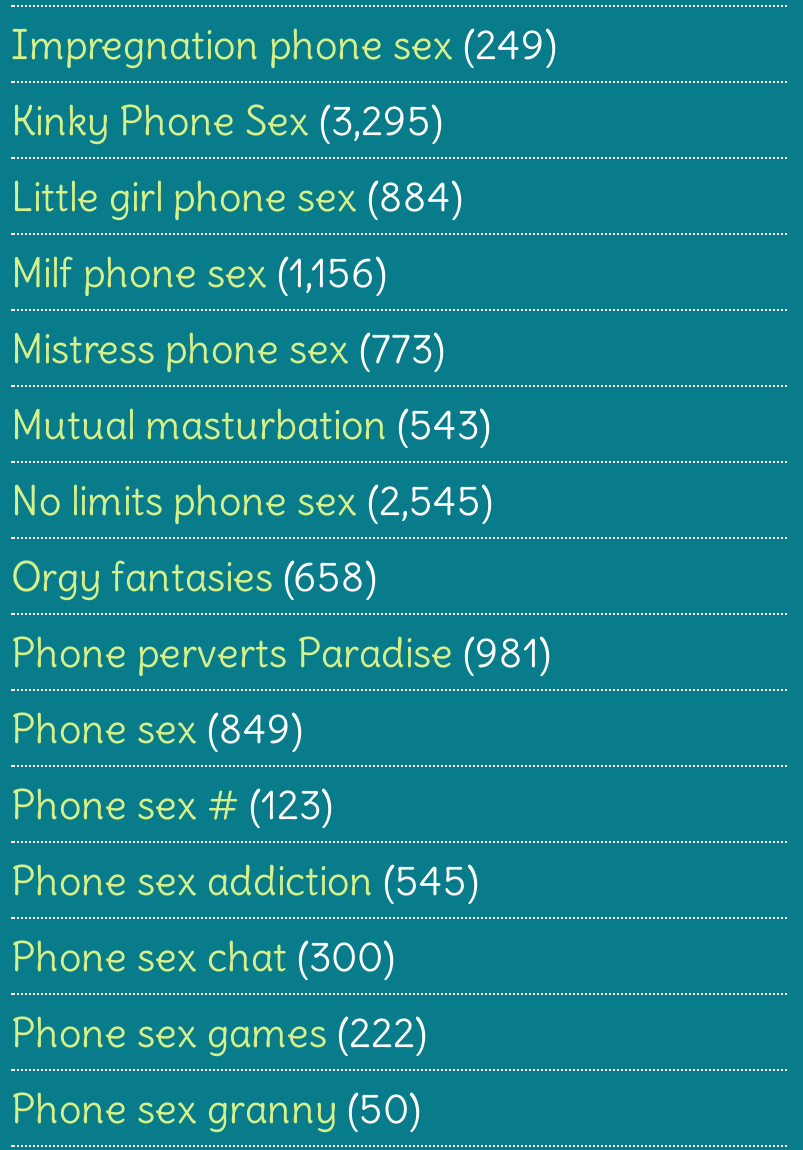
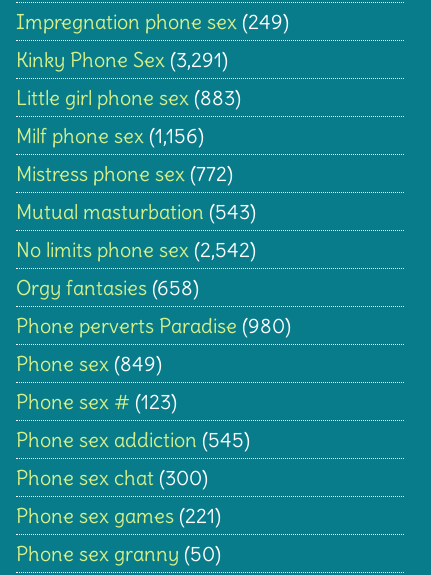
[11,95,443,145] Kinky Phone Sex (3,295) -> [16,47,228,72] Kinky Phone Sex (3,291)
[11,171,463,221] Little girl phone sex (884) -> [16,85,241,110] Little girl phone sex (883)
[11,323,445,373] Mistress phone sex (773) -> [16,161,233,186] Mistress phone sex (772)
[11,475,493,525] No limits phone sex (2,545) -> [16,237,256,262] No limits phone sex (2,542)
[11,627,551,677] Phone perverts Paradise (981) -> [16,313,291,338] Phone perverts Paradise (980)
[11,1007,427,1057] Phone sex games (222) -> [16,503,221,528] Phone sex games (221)

